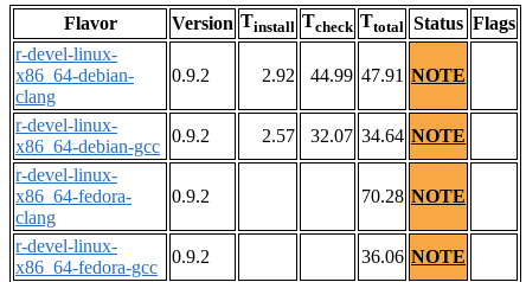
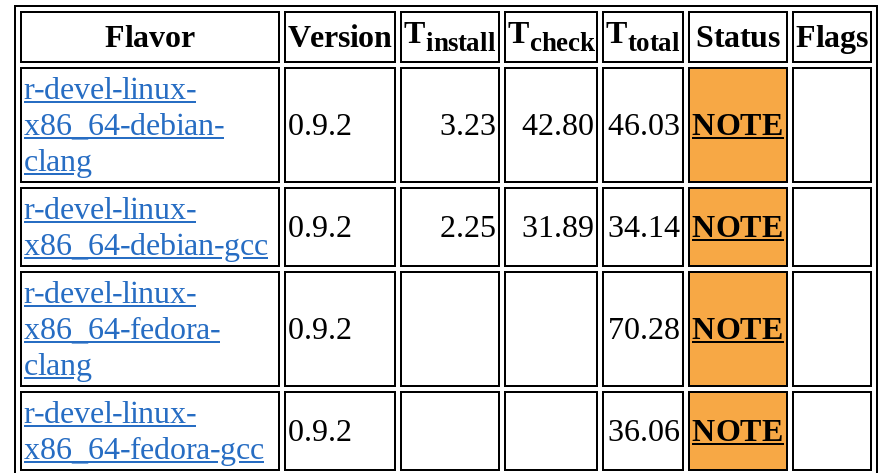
[262,66,295,86] 2.92 -> [440,108,496,142] 3.23
[310,66,466,86] 44.99 47.91 NOTE -> [522,108,784,142] 42.80 46.03 NOTE
[262,126,295,146] 2.57 -> [440,210,496,244] 2.25
[310,126,466,146] 32.07 34.64 NOTE -> [522,210,784,244] 31.89 34.14 NOTE

